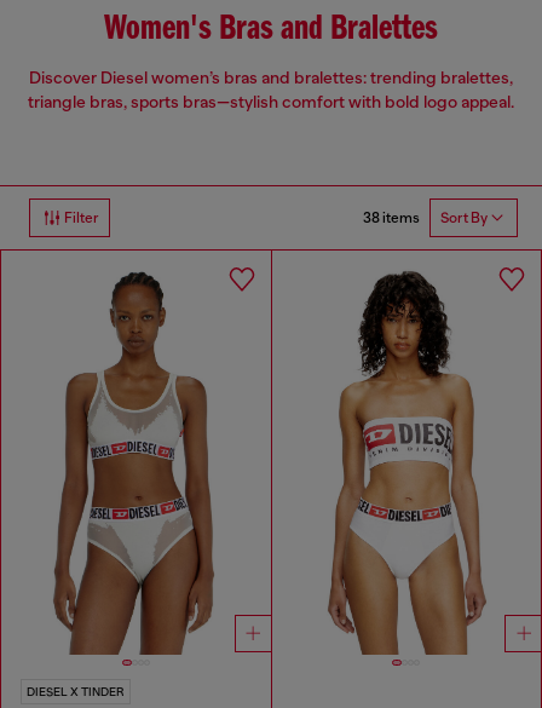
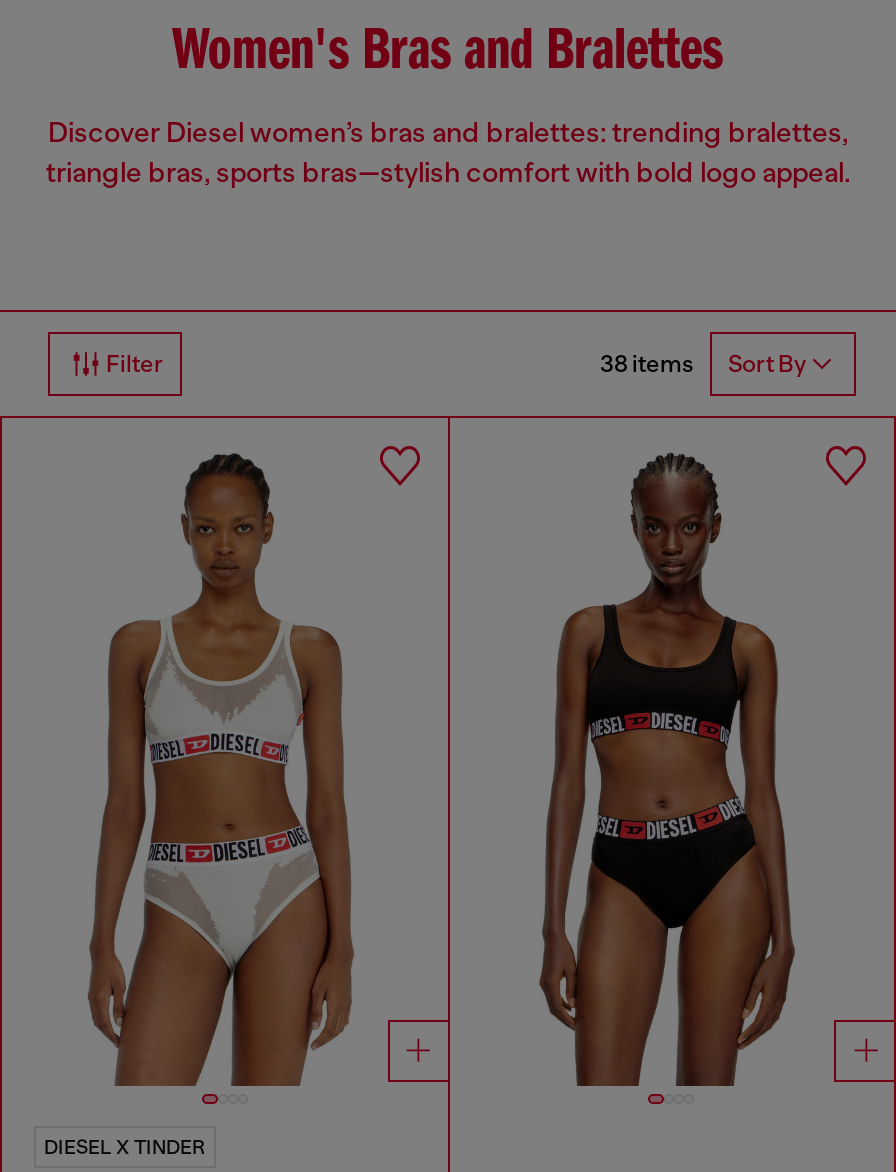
[327,274,488,656] [image] -> [538,458,804,1088] [image]

